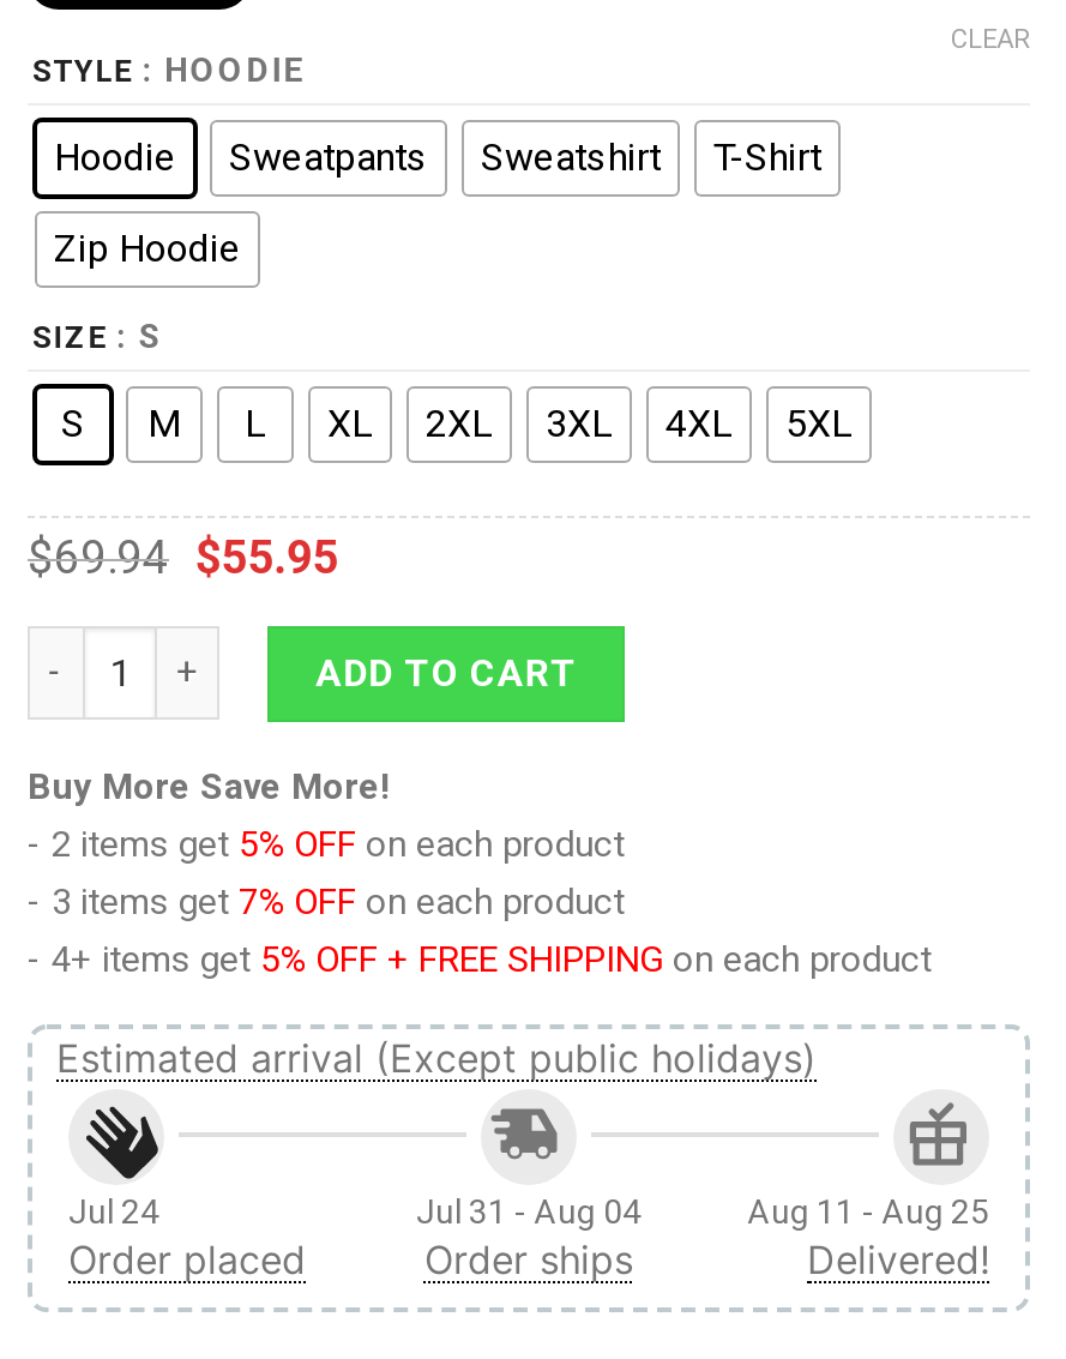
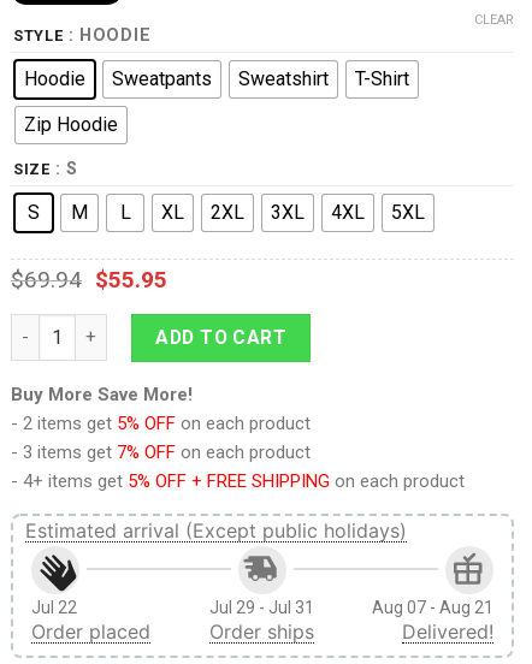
[68,1193,159,1232] Jul 24 -> [31,598,77,618] Jul 22
[416,1193,642,1232] Jul 31 - Aug 04 -> [210,598,315,618] Jul 29 - Jul 31
[747,1193,989,1232] Aug 11 - Aug 25 -> [372,598,493,618] Aug 07 - Aug 21

